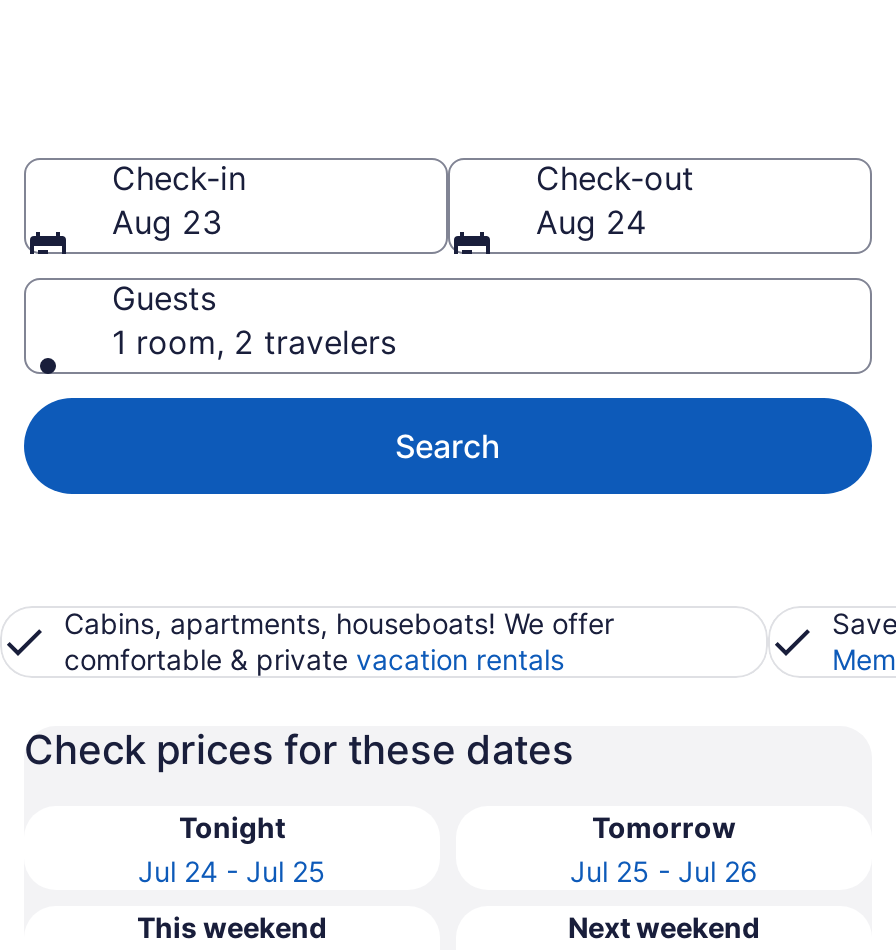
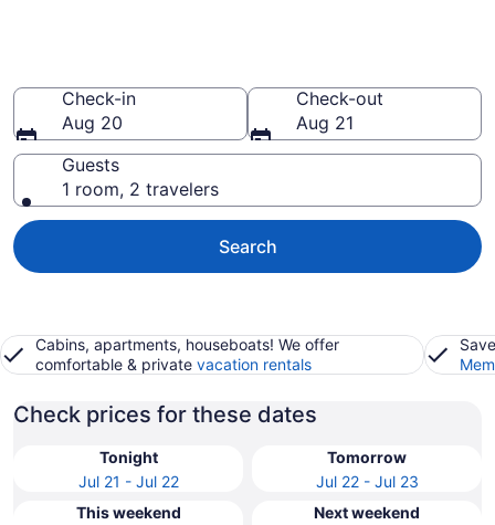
[112,202,222,242] Aug 23 -> [62,112,123,134] Aug 20
[536,202,646,242] Aug 24 -> [296,112,354,134] Aug 21
[138,854,326,888] Jul 24 - Jul 25 -> [78,472,178,491] Jul 21 - Jul 22
[570,854,758,888] Jul 25 - Jul 26 -> [315,472,418,491] Jul 22 - Jul 23

